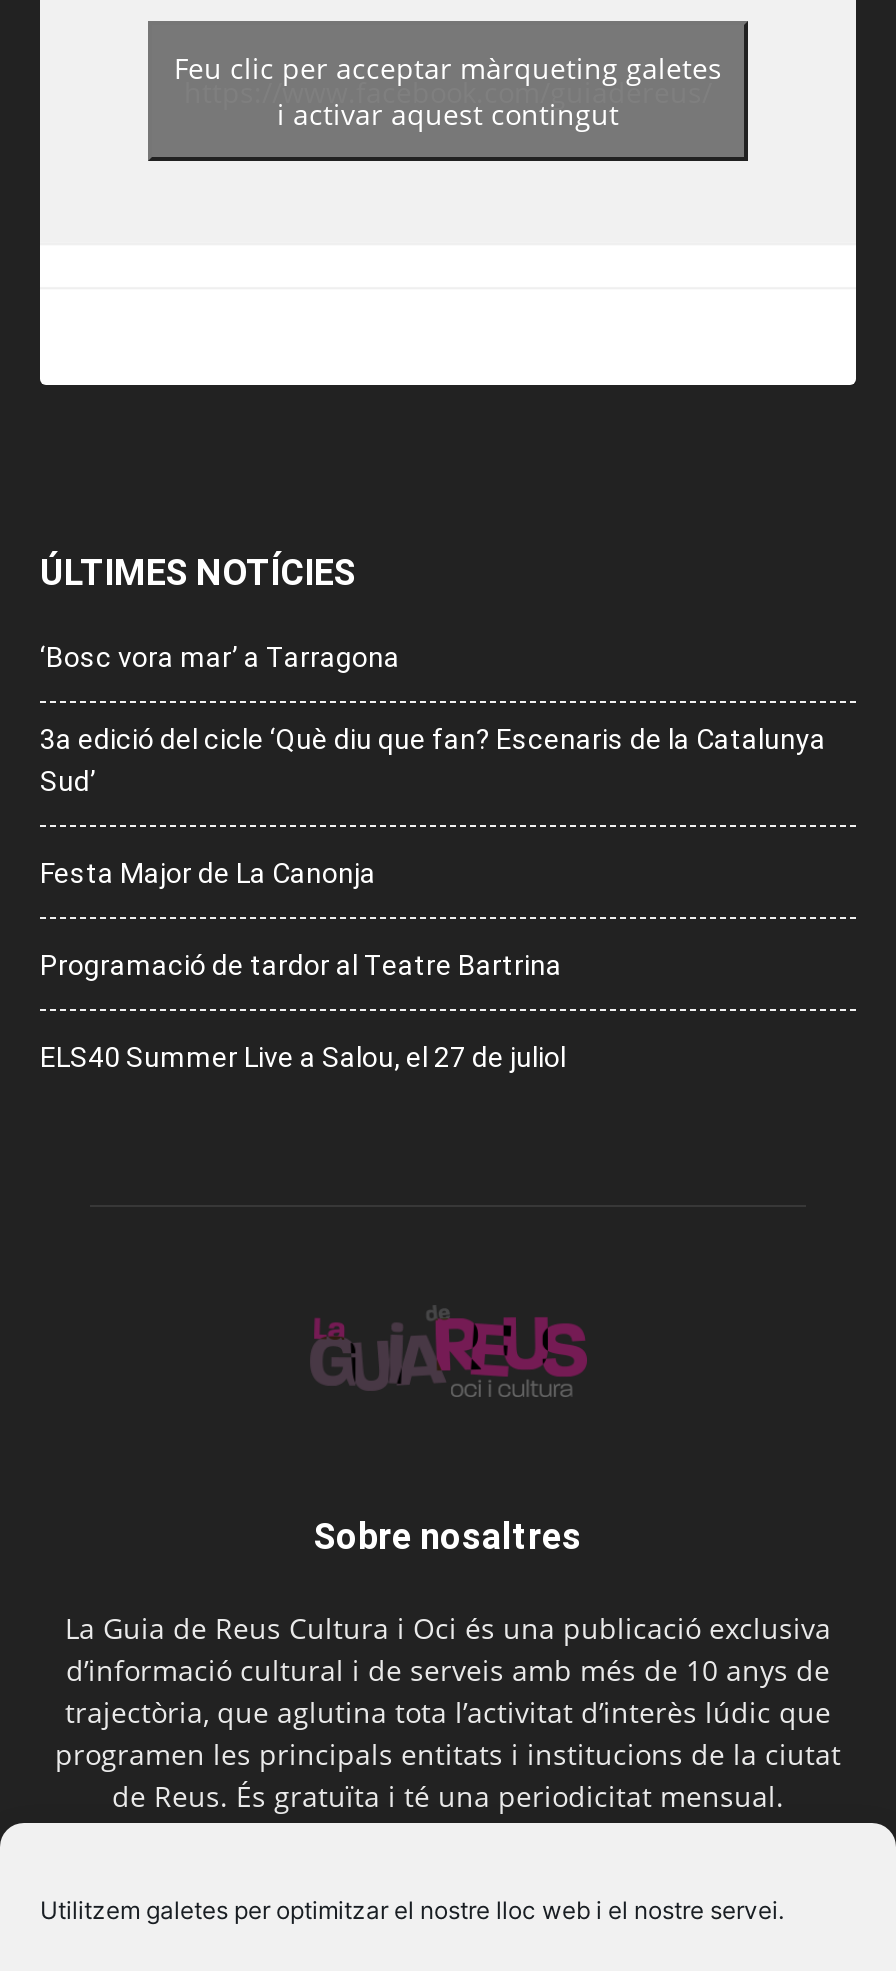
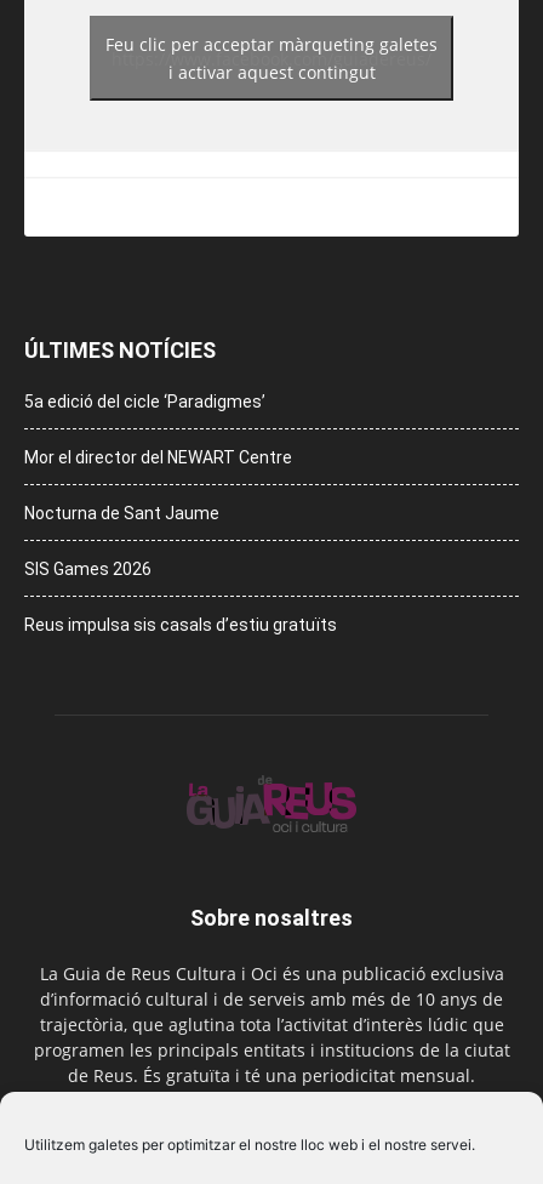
[40,641,400,673] ‘Bosc vora mar’ a Tarragona -> [24,392,265,411] 5a edició del cicle ‘Paradigmes’
[40,723,826,797] 3a edició del cicle ‘Què diu que fan? Escenaris de la Catalunya | Sud’ -> [24,448,292,467] Mor el director del NEWART Centre
[40,857,376,889] Festa Major de La Canonja -> [24,504,219,523] Nocturna de Sant Jaume
[40,949,562,981] Programació de tardor al Teatre Bartrina -> [24,559,152,579] SIS Games 2026
[40,1041,566,1073] ELS40 Summer Live a Salou, el 27 de juliol -> [24,615,337,635] Reus impulsa sis casals d’estiu gratuïts

